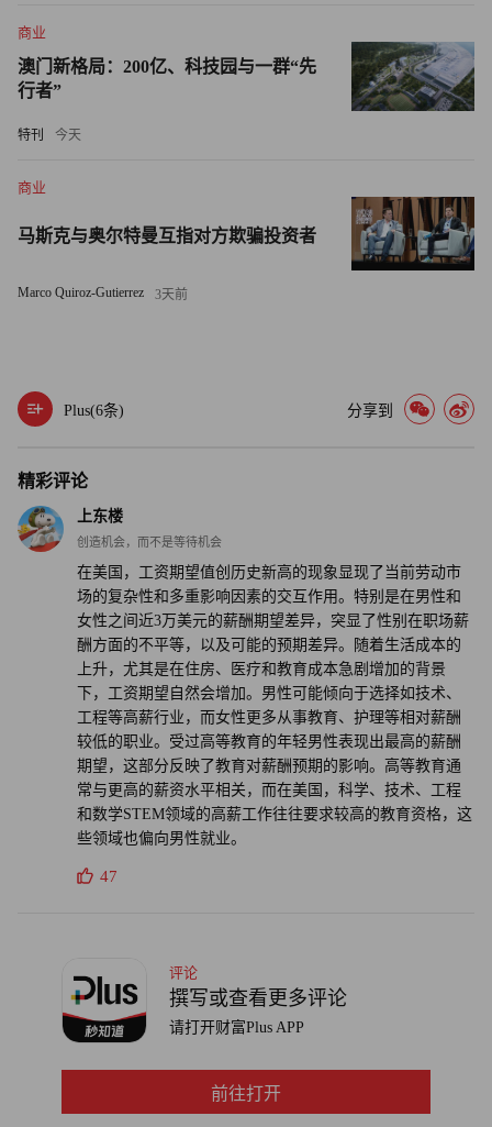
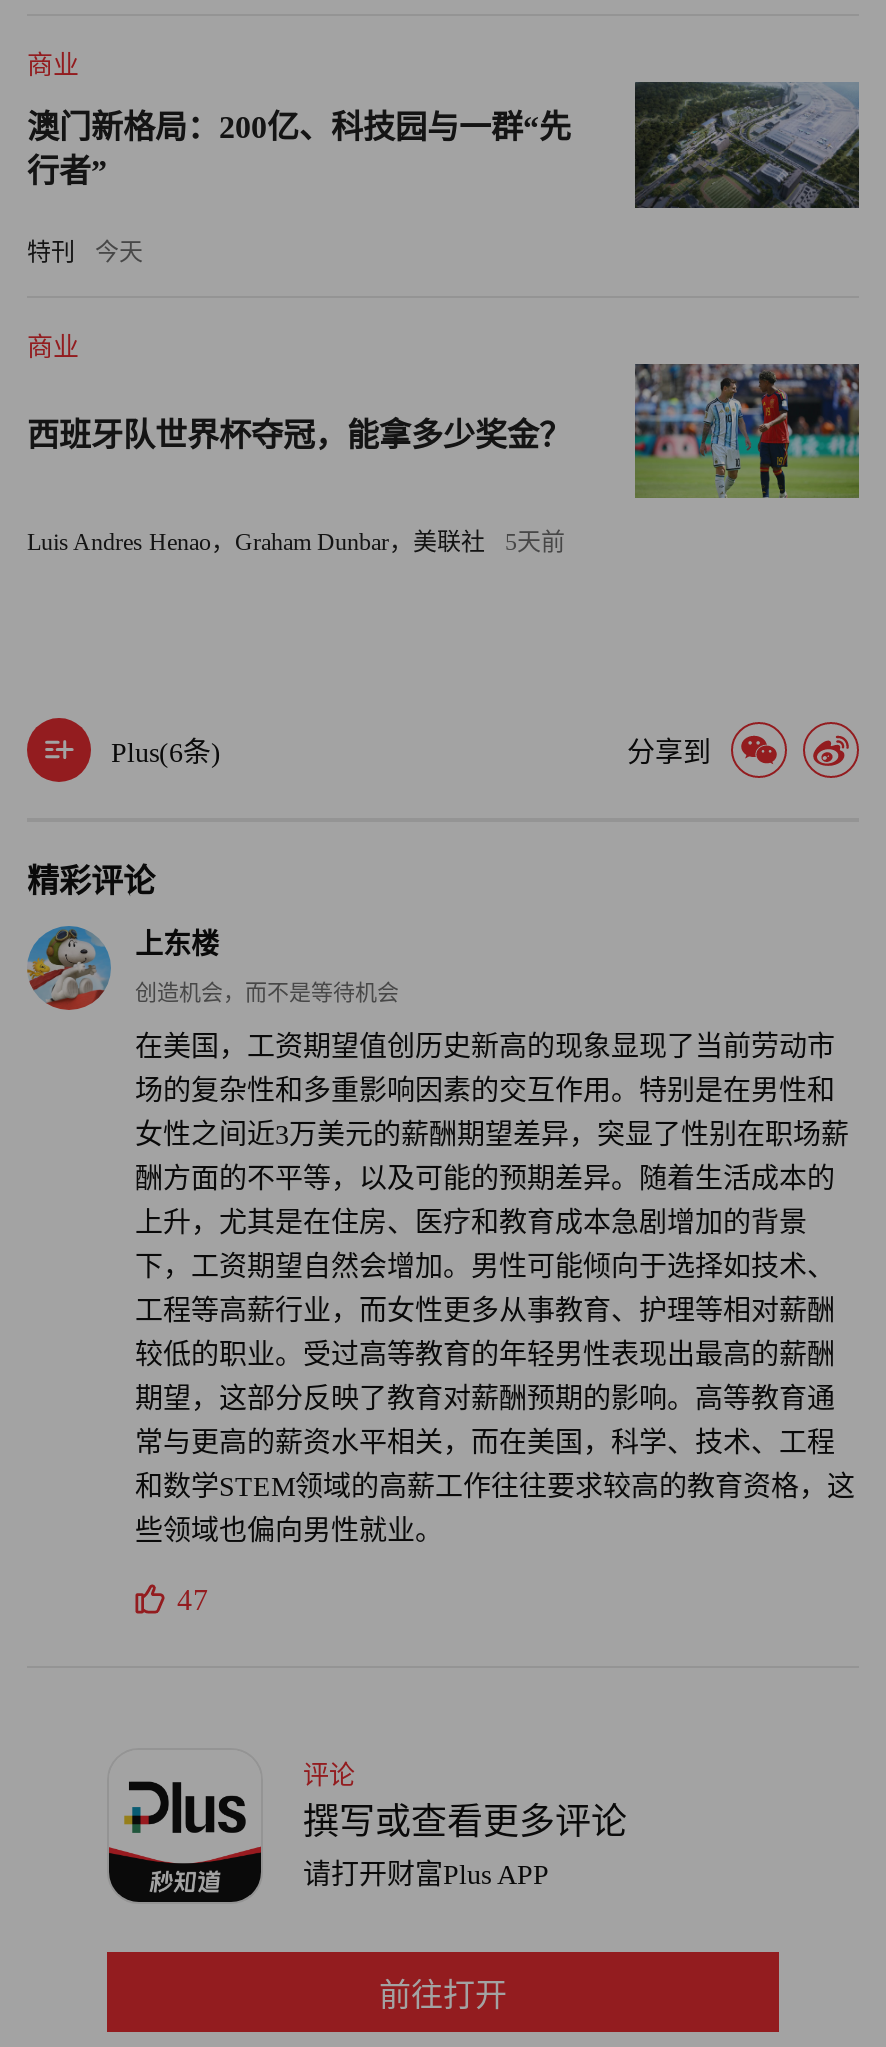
[18,196,476,272] [image] | 马斯克与奥尔特曼互指对方欺骗投资者 -> [27,362,861,500] [image] | 西班牙队世界杯夺冠，能拿多少奖金？
[18,285,188,302] Marco Quiroz-Gutierrez | 3天前 -> [27,528,565,556] Luis Andres Henao，Graham Dunbar，美联社 | 5天前

